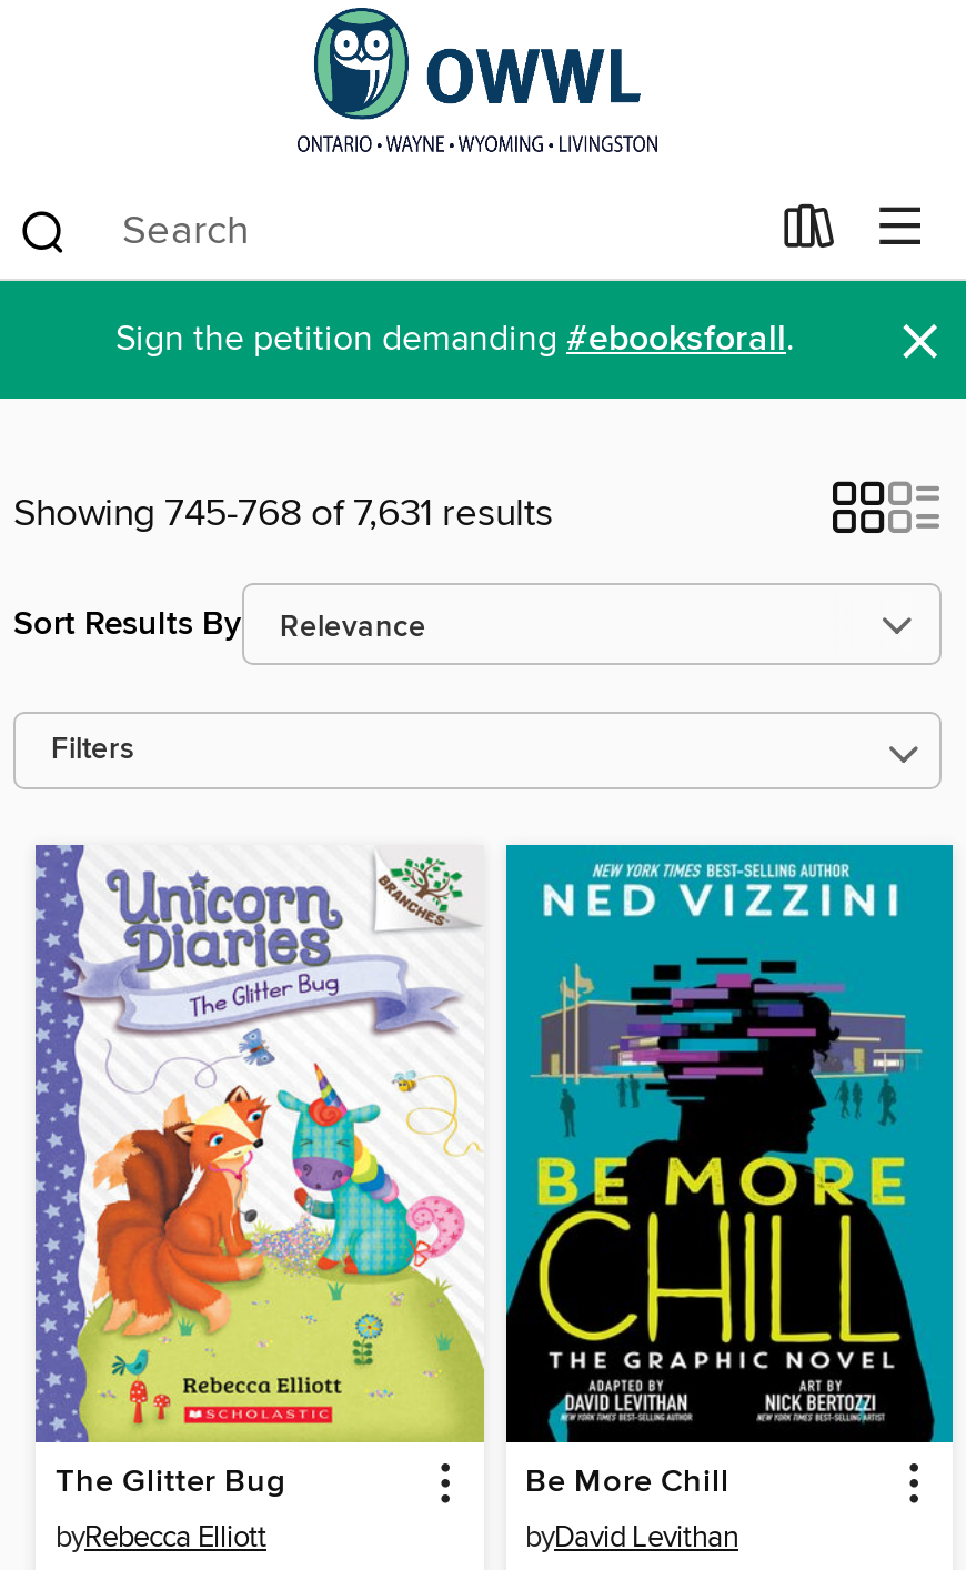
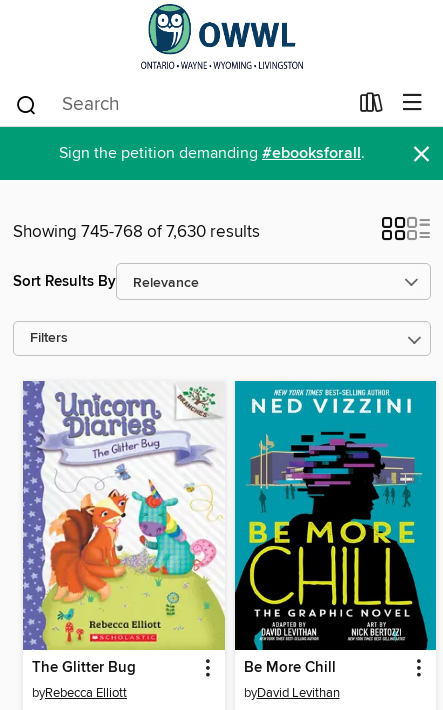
[13,490,553,539] Showing 745-768 of 7,631 results -> [13,221,260,243] Showing 745-768 of 7,630 results

